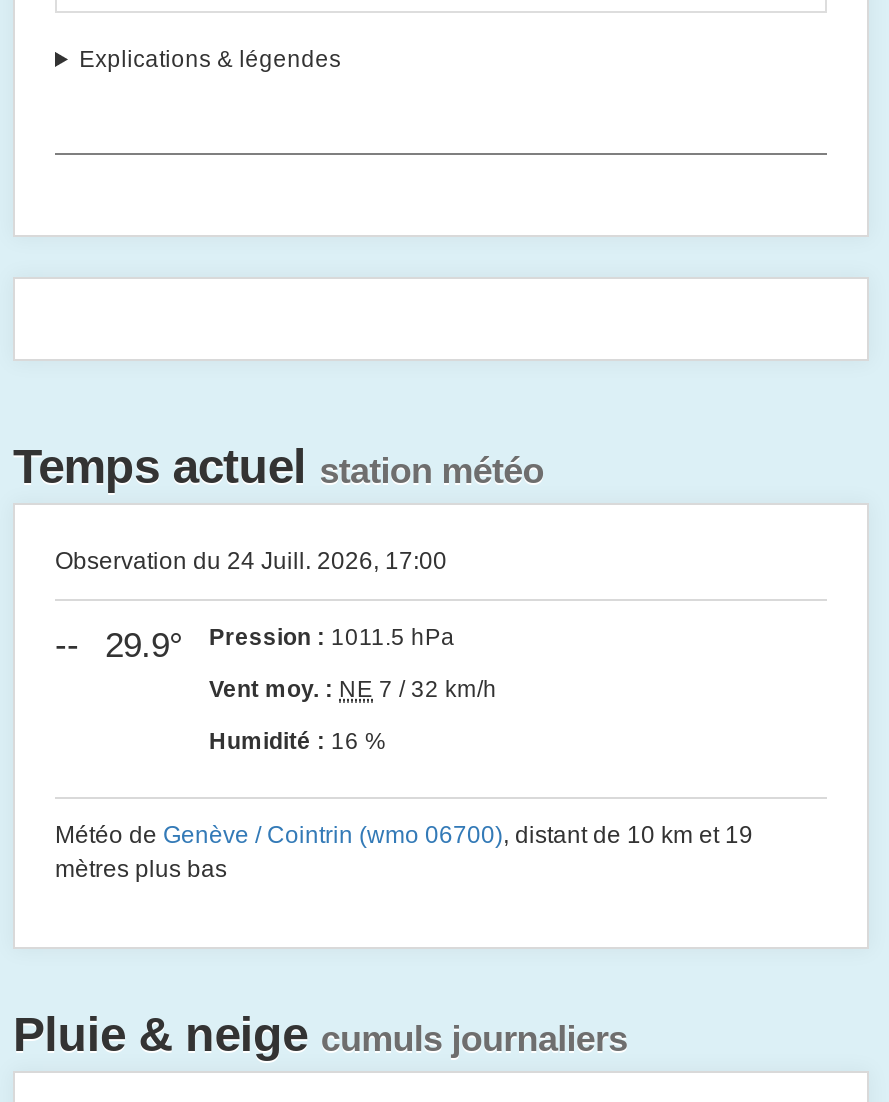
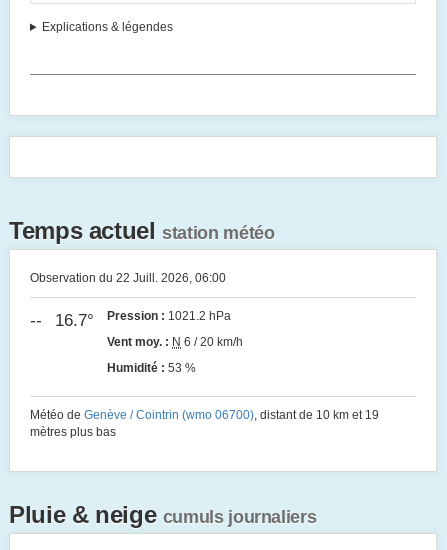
[55,547,447,575] Observation du 24 Juill. 2026, 17:00 -> [30,271,226,285] Observation du 22 Juill. 2026, 06:00
[105,625,183,665] 29.9° -> [55,310,94,330] 16.7°
[209,625,455,649] Pression : 1011.5 hPa -> [107,310,231,322] Pression : 1021.2 hPa
[209,677,497,701] Vent moy. : NE 7 / 32 km/h -> [107,336,243,348] Vent moy. : N 6 / 20 km/h
[209,729,387,753] Humidité : 16 % -> [107,362,196,374] Humidité : 53 %

